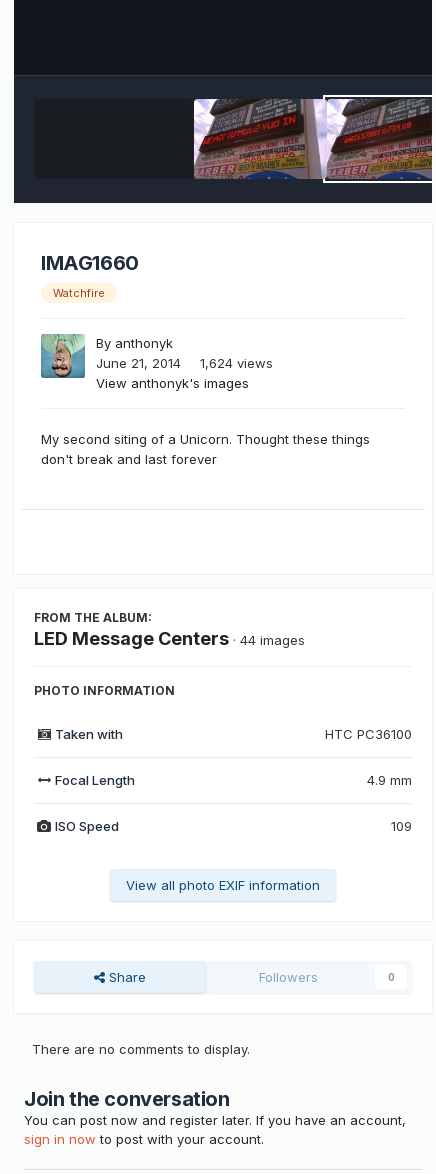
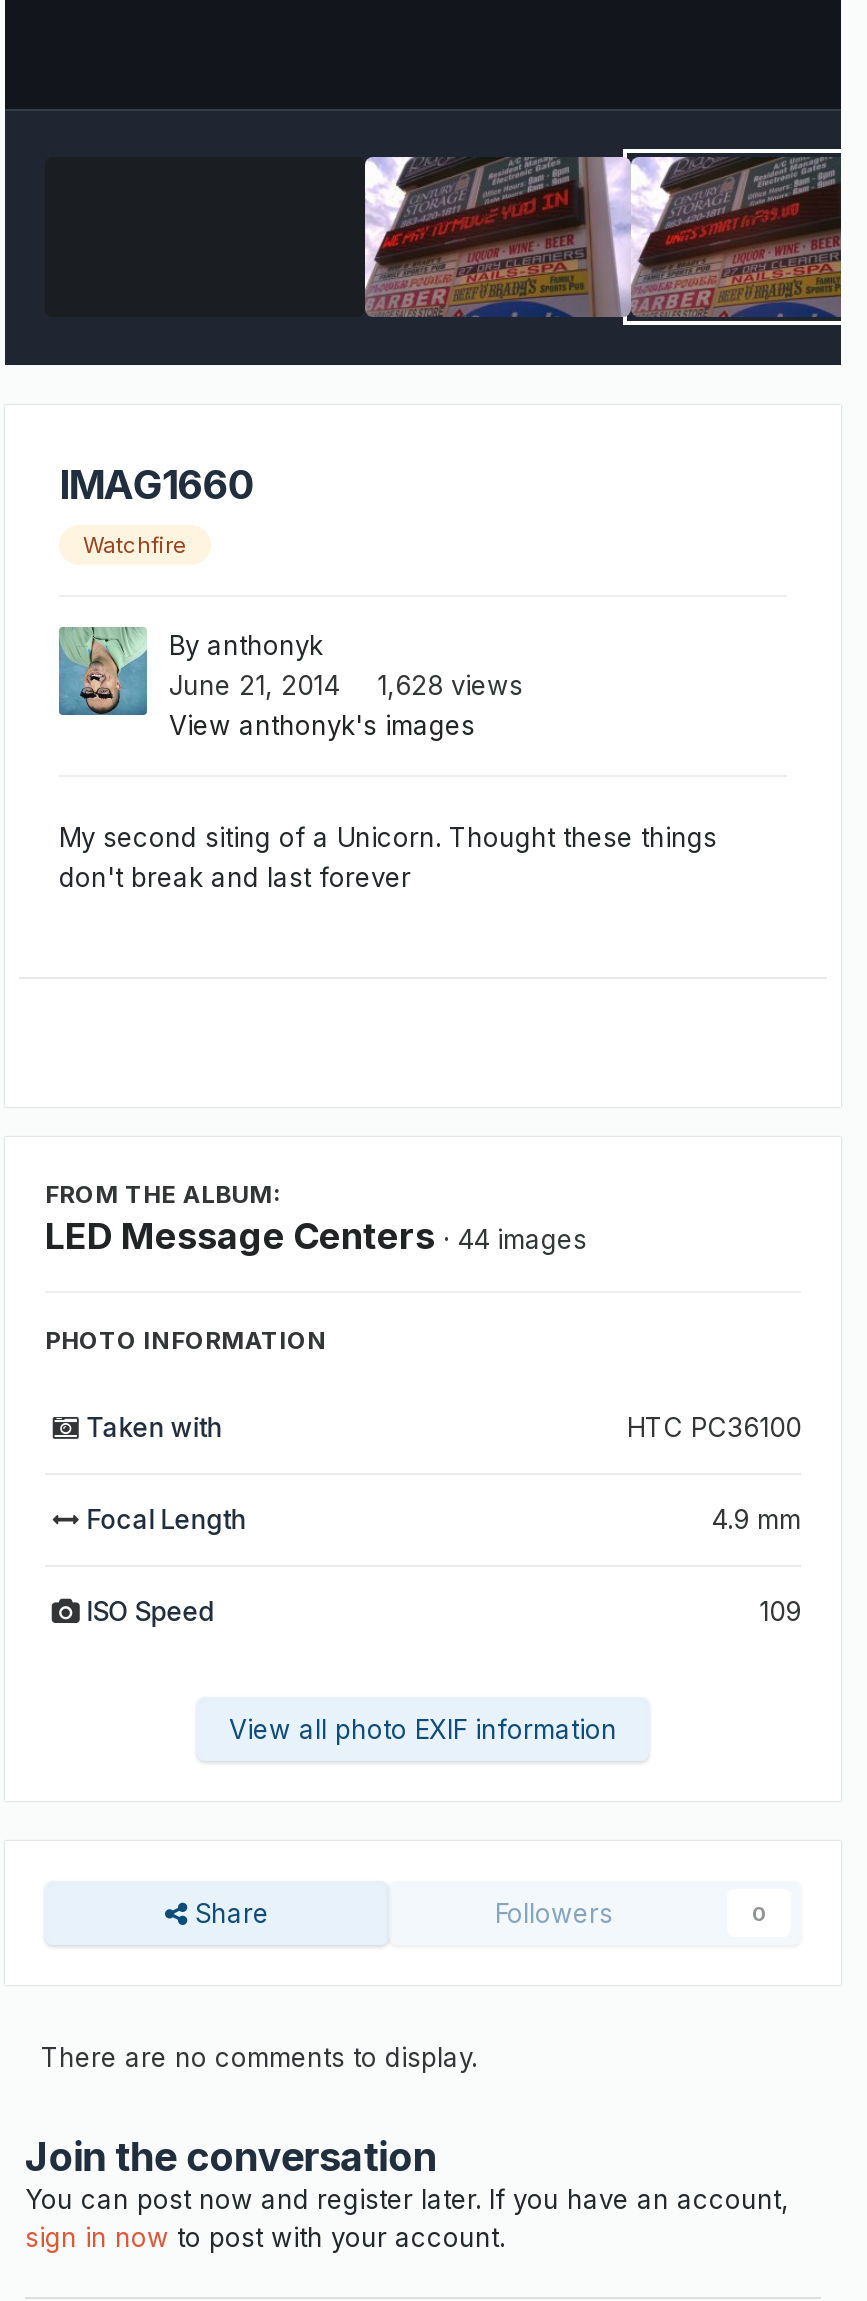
[96,355,273,371] June 21, 2014 1,624 views -> [169,668,523,700] June 21, 2014 1,628 views

